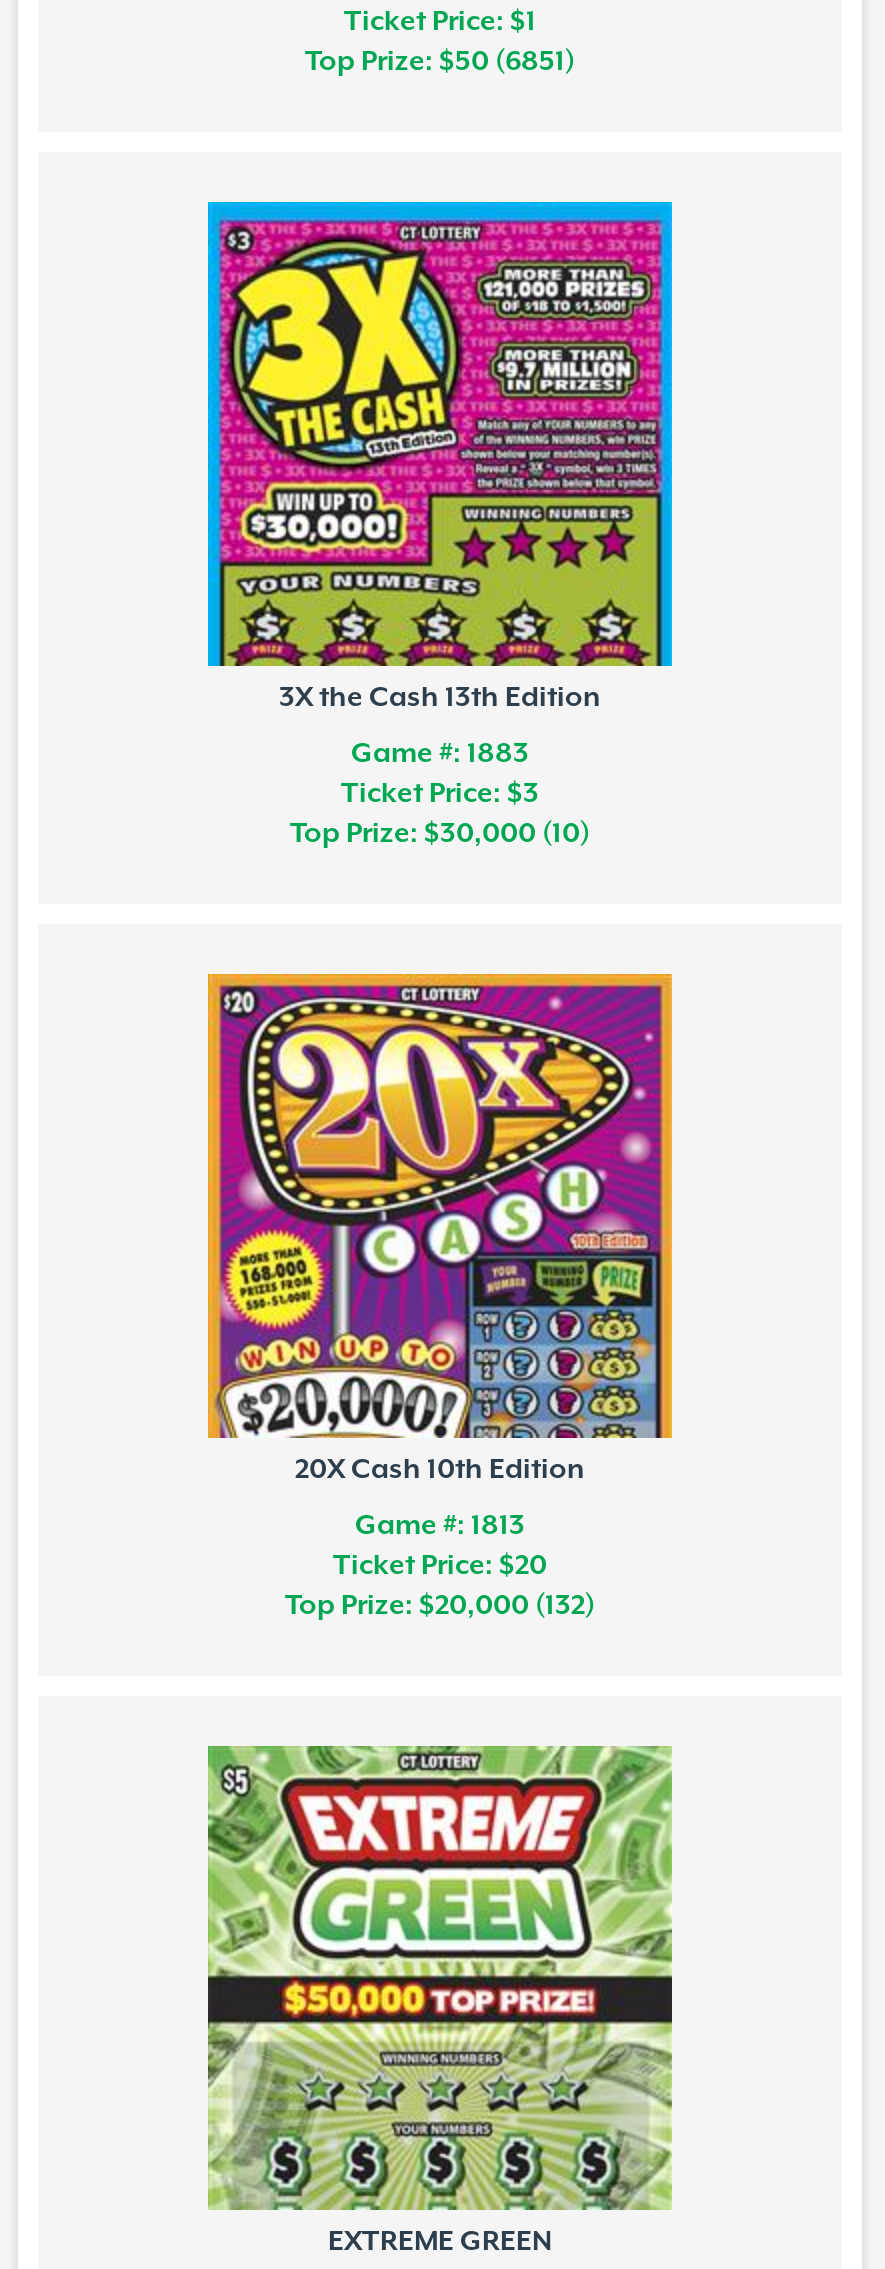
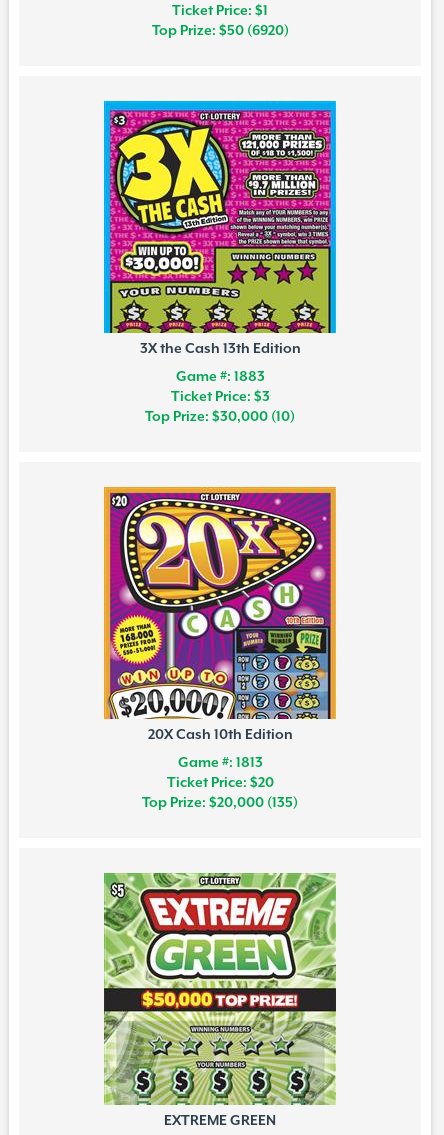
[305,46,575,78] Top Prize: $50 (6851) -> [151,23,288,39] Top Prize: $50 (6920)
[285,1590,595,1622] Top Prize: $20,000 (132) -> [142,795,298,811] Top Prize: $20,000 (135)

